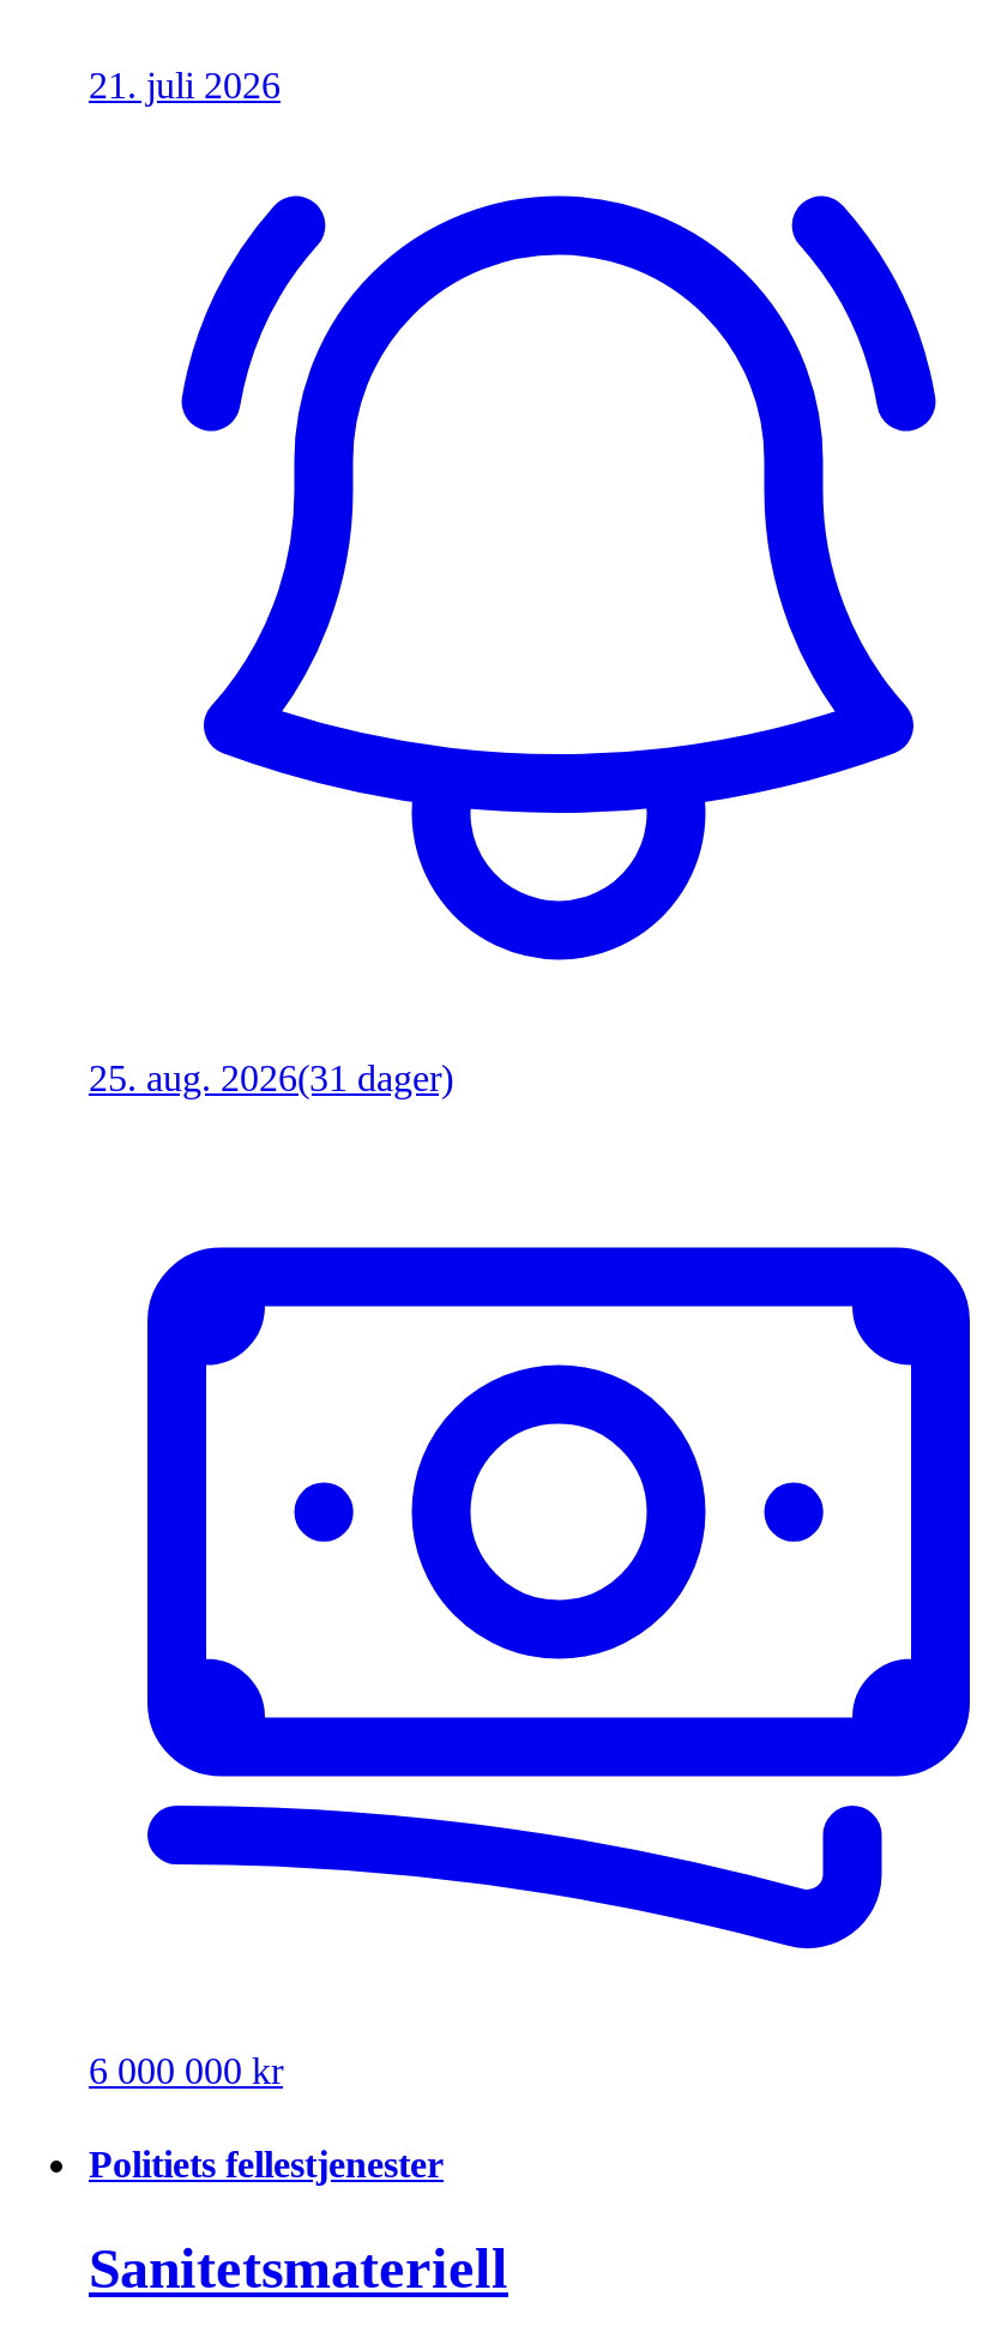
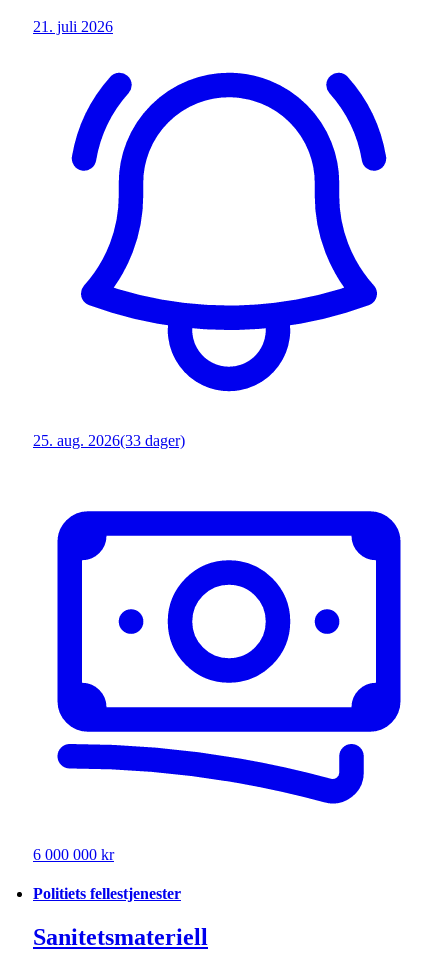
[89,1056,453,1097] 25. aug. 2026(31 dager) -> [33,431,185,448] 25. aug. 2026(33 dager)

